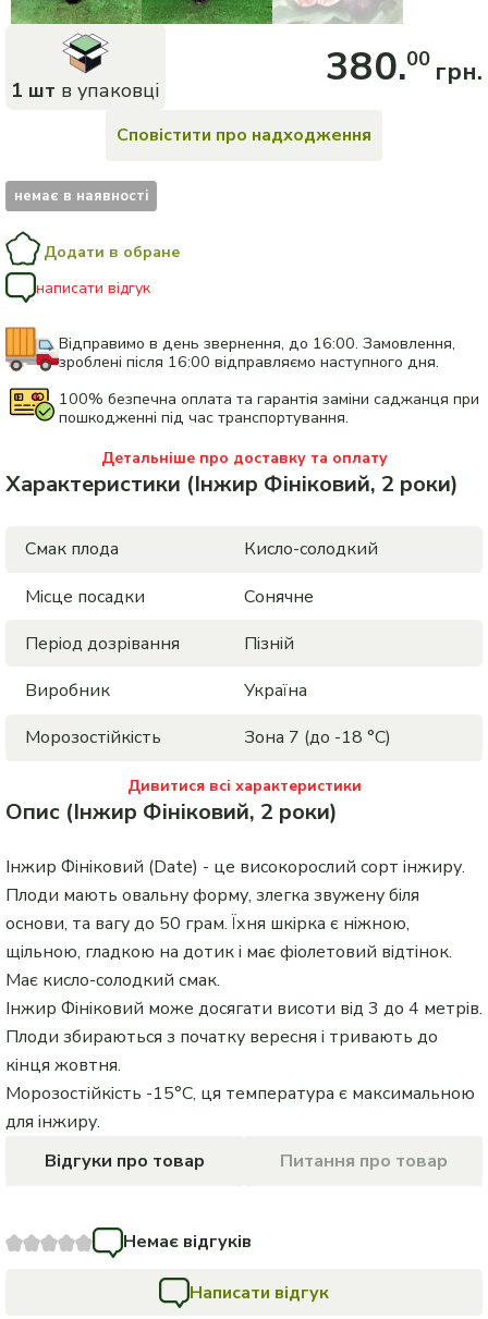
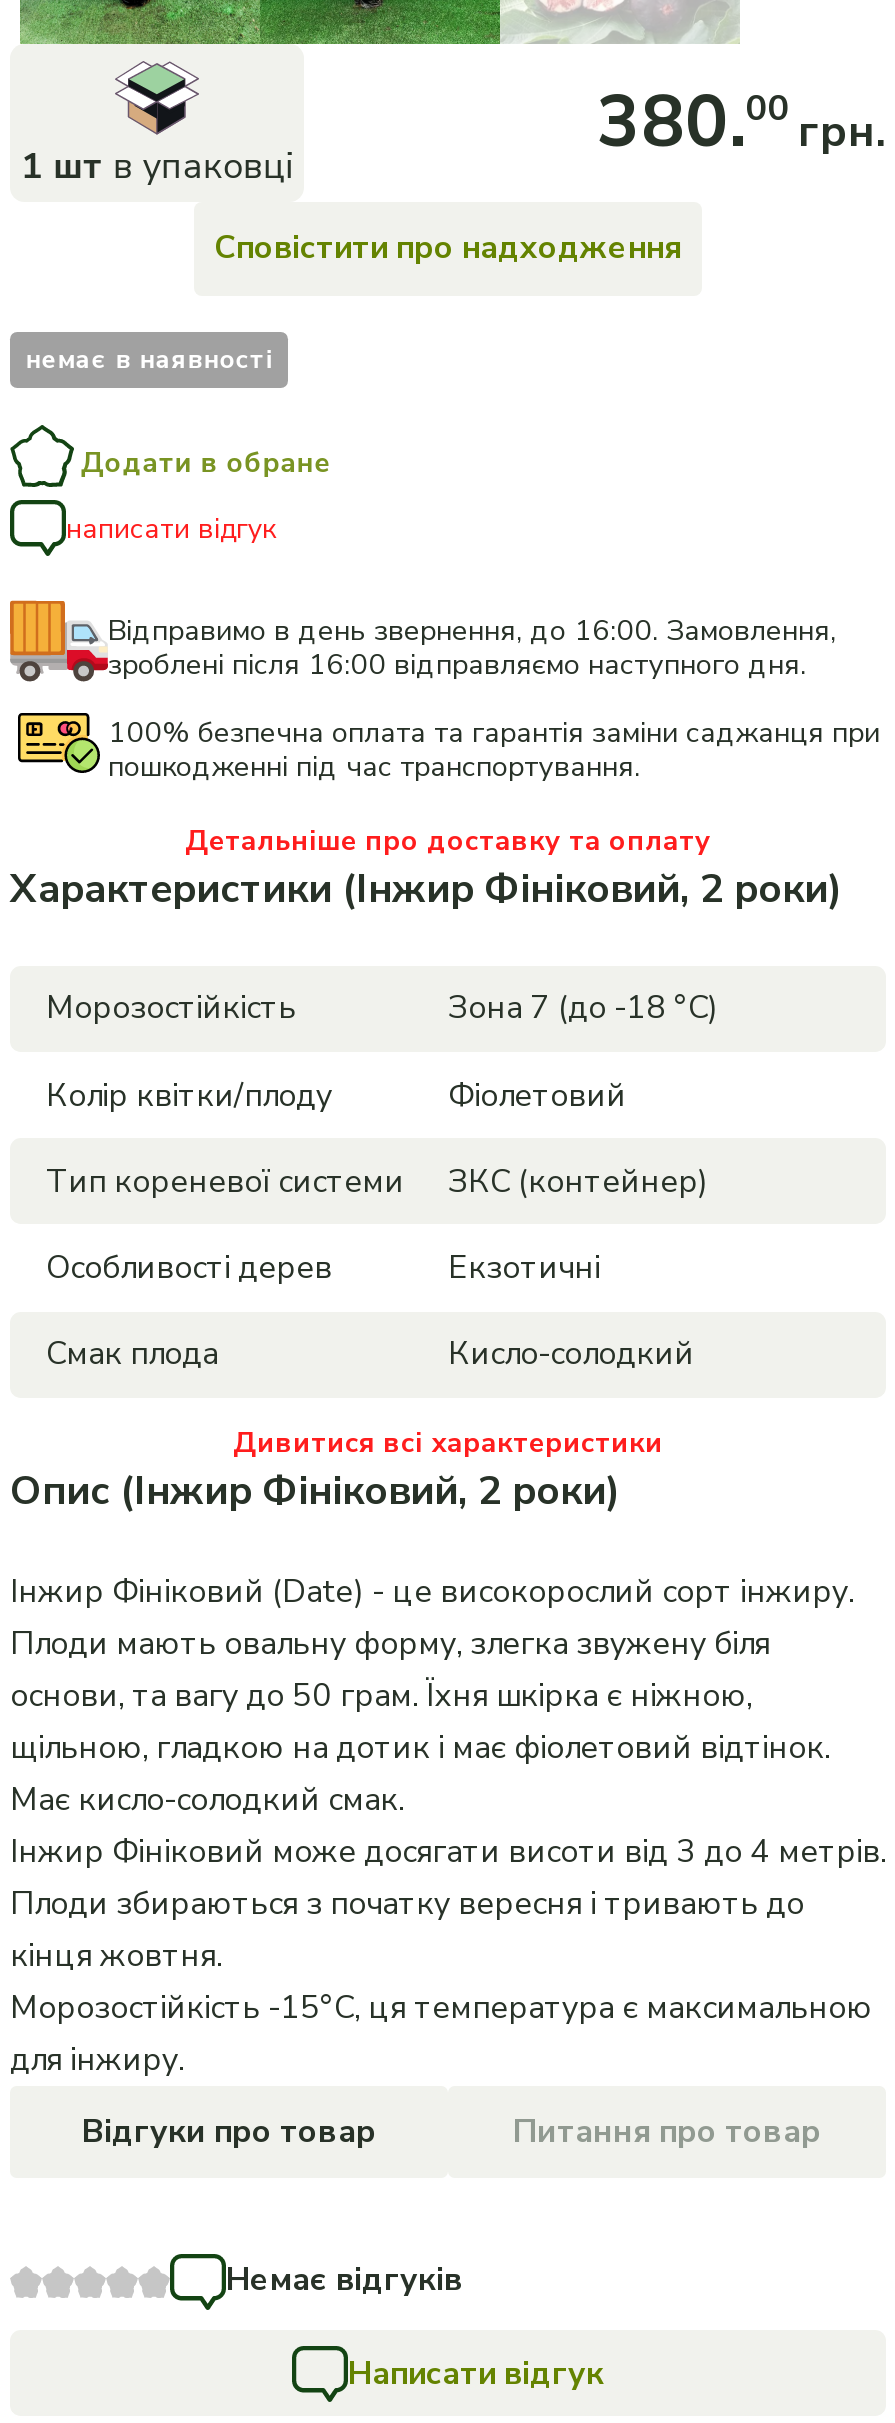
none -> [46,1073,708,1290] Колір квітки/плоду | Фіолетовий | Тип кореневої системи | ЗКС (контейнер) | Особливості дерев | Екзотичні
moved [25,538,378,561] -> [46,1332,694,1376]: Смак плода | Кисло-солодкий
[25,585,314,703] Місце посадки | Сонячне | Період дозрівання | Пізній | Виробник | Україна -> none
moved [25,726,391,750] -> [46,987,718,1031]: Морозостійкість | Зона 7 (до -18 °С)

